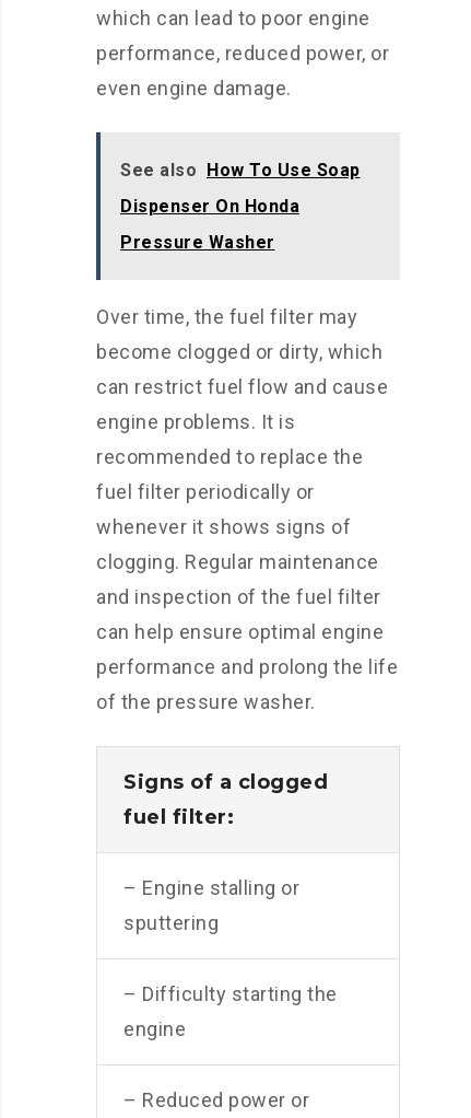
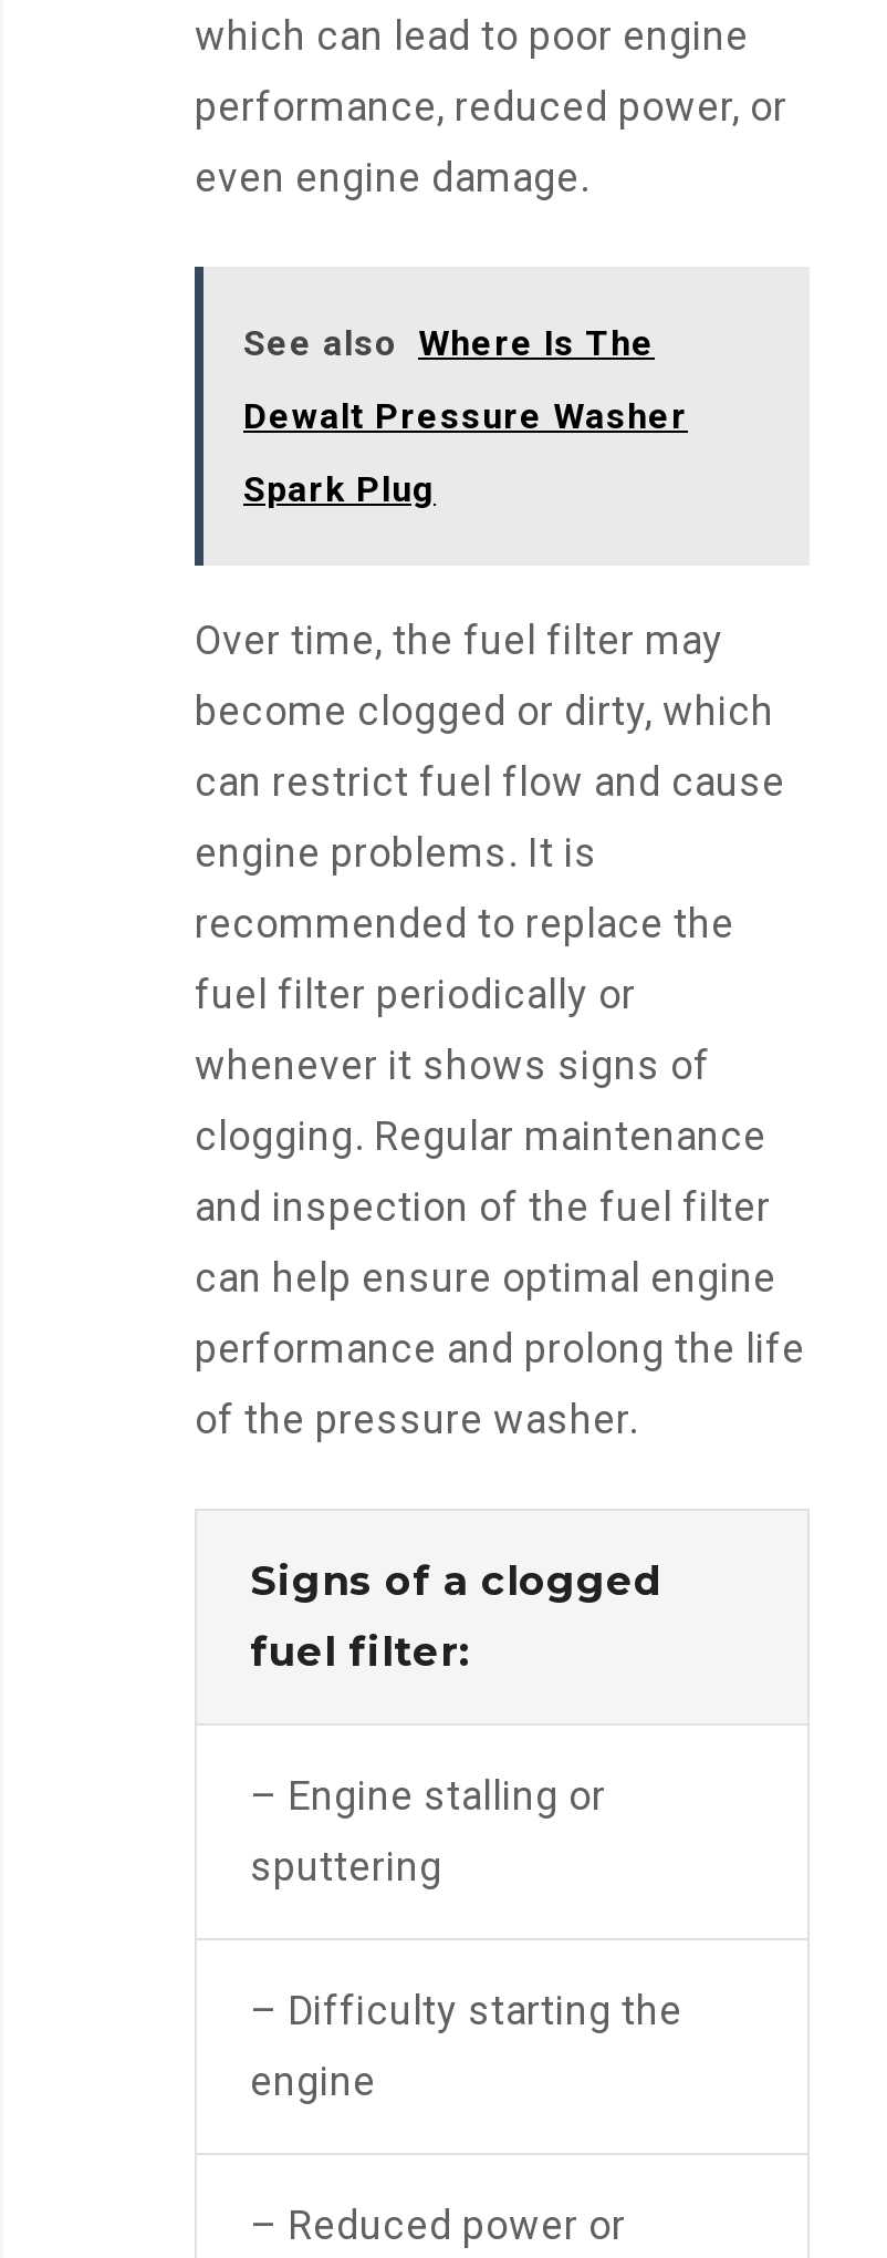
[120,160,360,180] See also How To Use Soap -> [243,322,655,364] See also Where Is The
[120,196,299,217] Dispenser On Honda -> [243,395,688,437] Dewalt Pressure Washer
[120,232,275,253] Pressure Washer -> [243,468,436,510] Spark Plug

